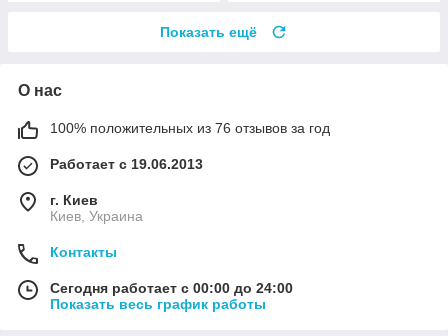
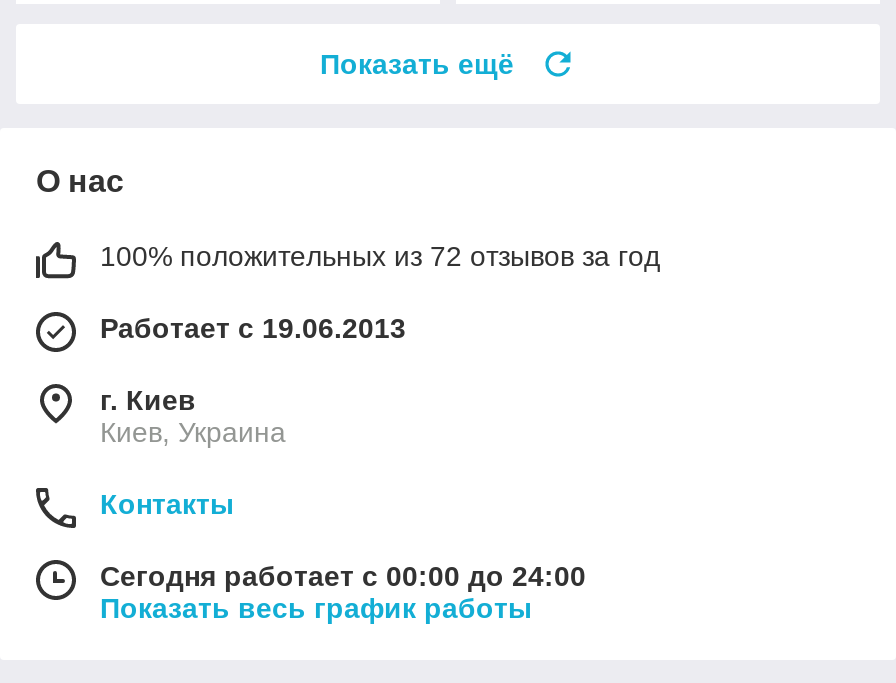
[50,120,330,136] 100% положительных из 76 отзывов за год -> [100,240,660,272] 100% положительных из 72 отзывов за год

